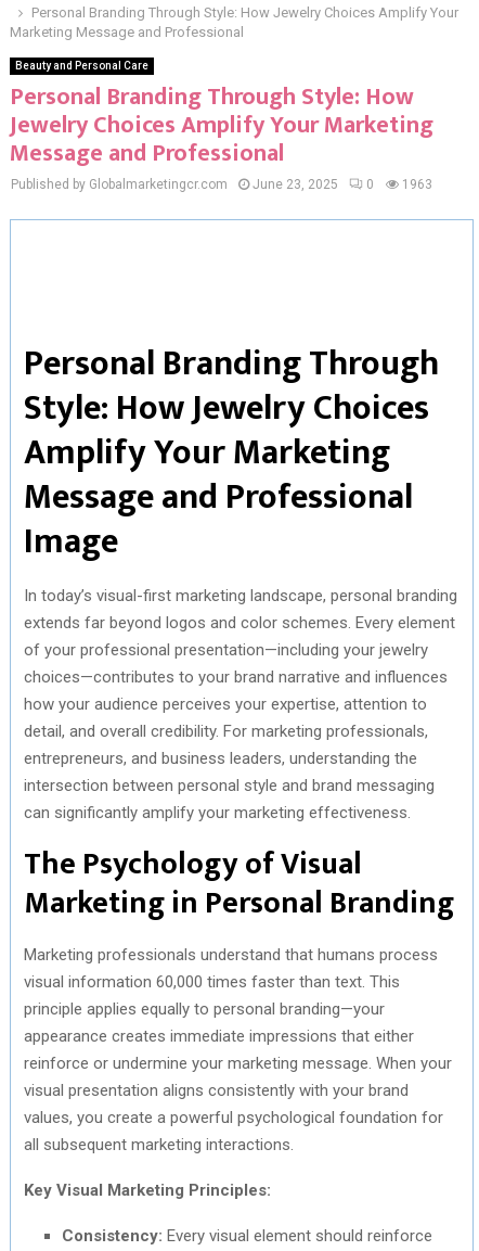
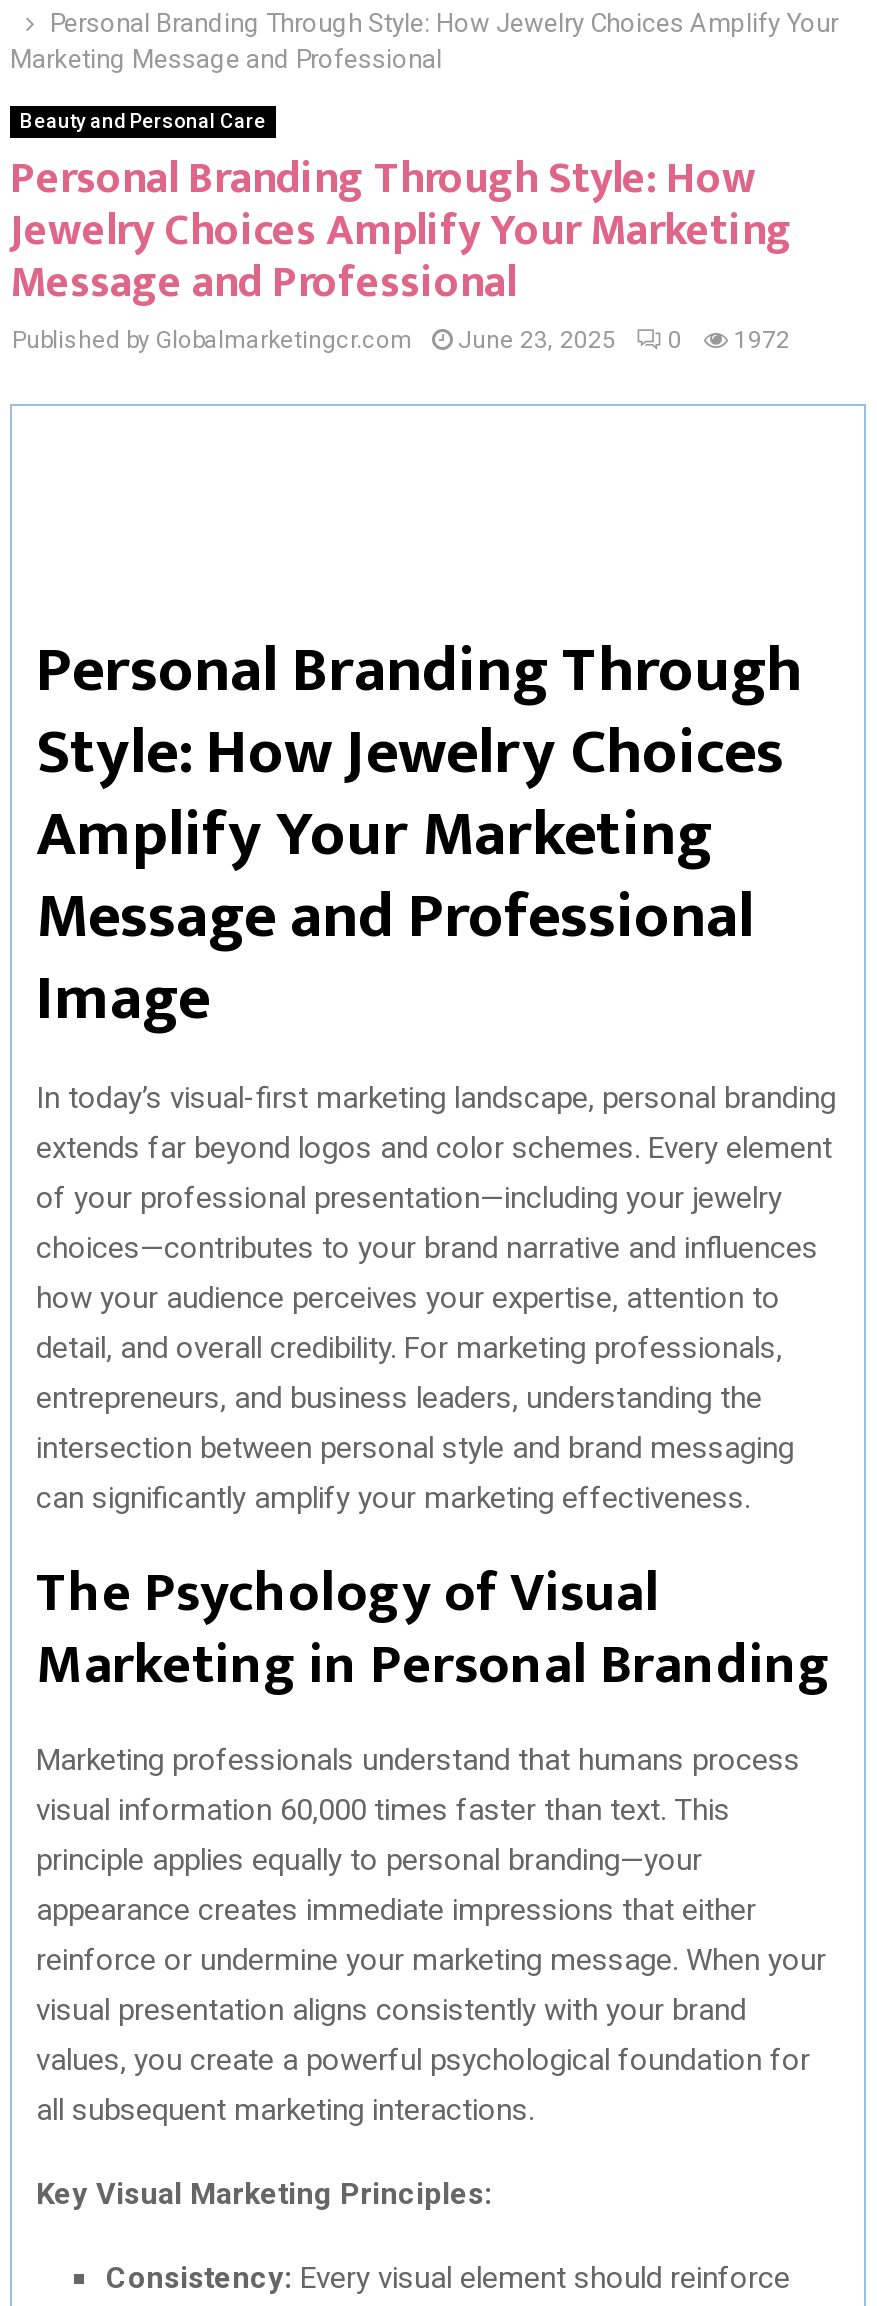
[11,177,432,192] Published by Globalmarketingcr.com June 23, 2025 0 1963 -> [12,326,790,354] Published by Globalmarketingcr.com June 23, 2025 0 1972

